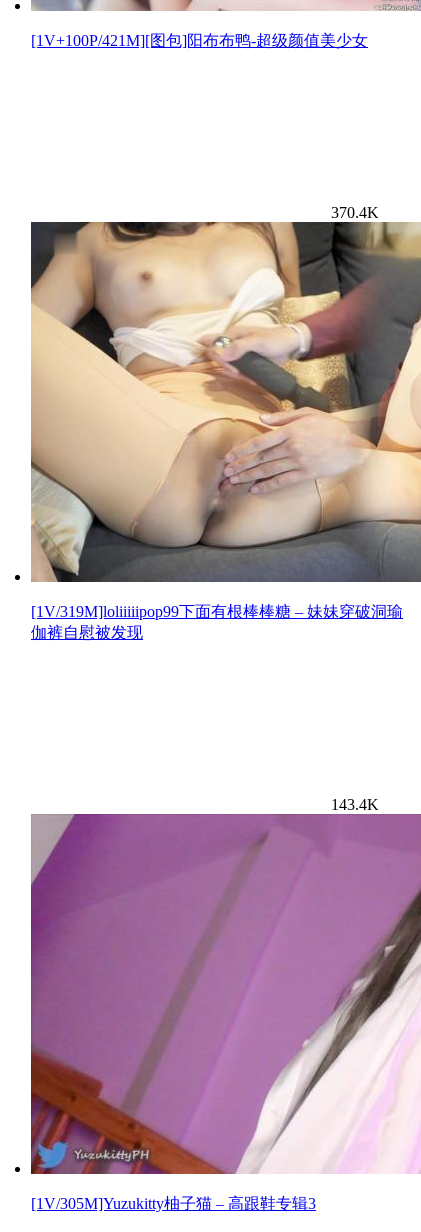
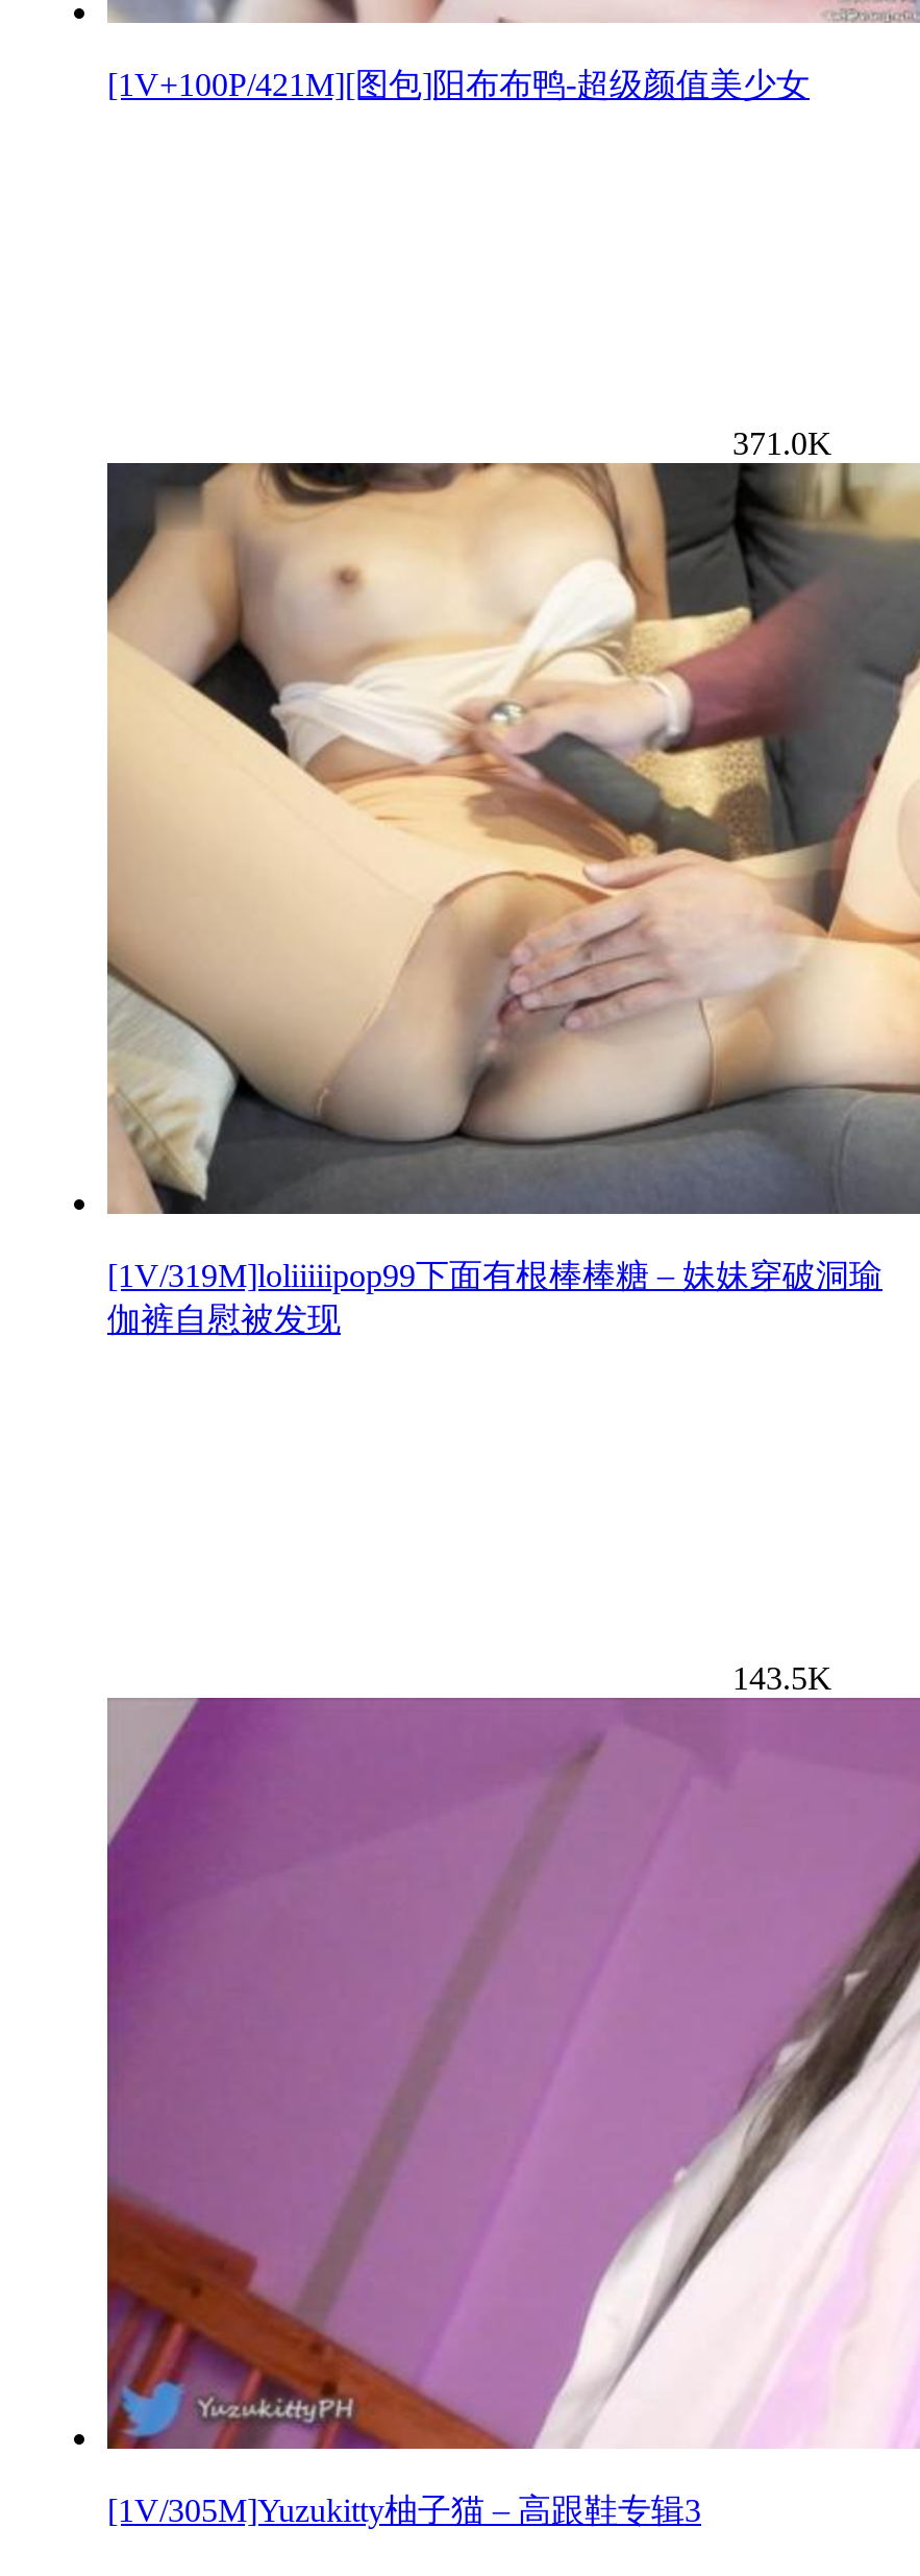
[331,204,379,221] 370.4K -> [732,426,832,462] 371.0K
[331,796,379,813] 143.4K -> [732,1661,832,1697] 143.5K

